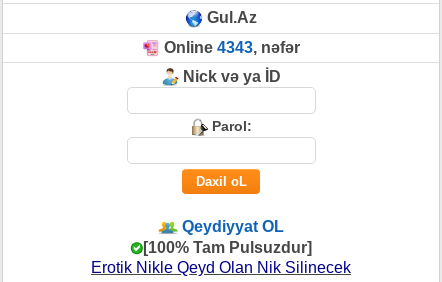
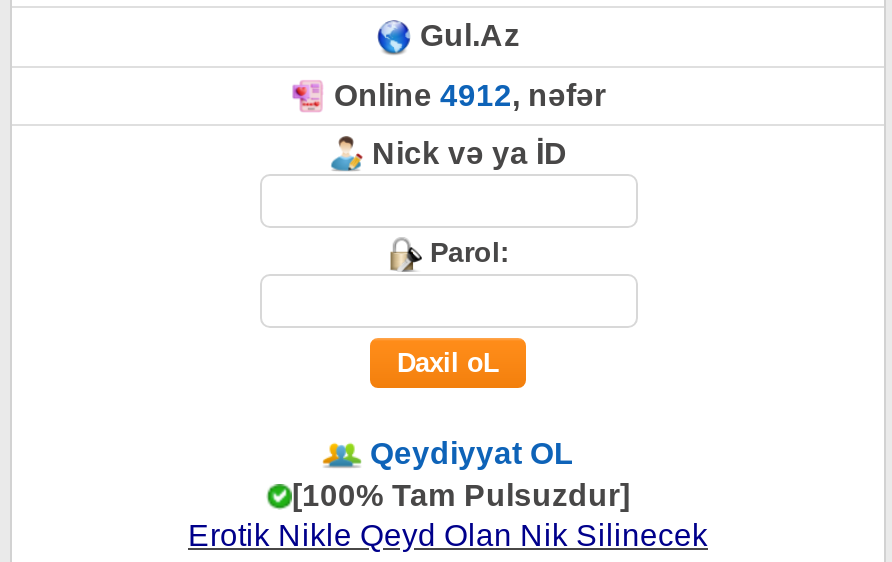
[164,39,300,56] Online 4343, nəfər -> [334,77,606,111] Online 4912, nəfər

